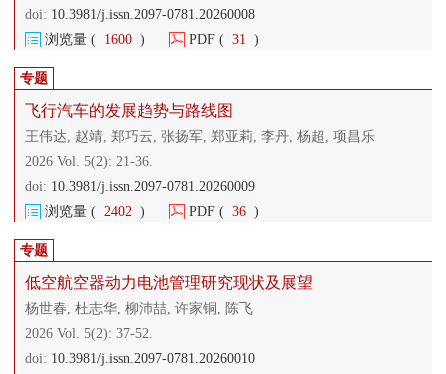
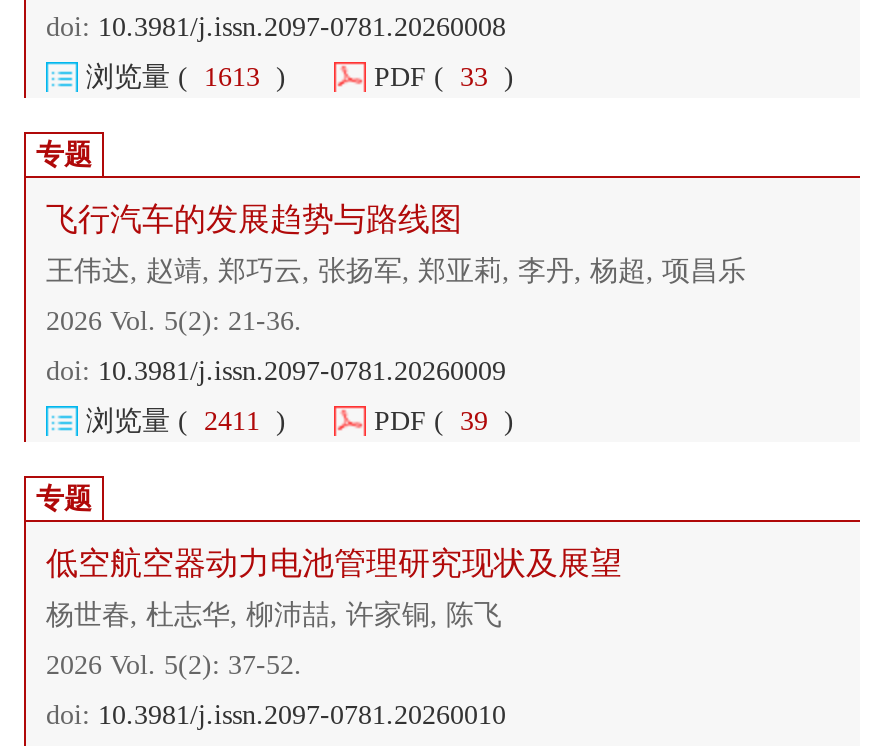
[45,32,145,47] 浏览量 ( 1600 ) -> [86,62,286,92] 浏览量 ( 1613 )
[189,32,259,47] PDF ( 31 ) -> [374,62,514,92] PDF ( 33 )
[45,204,145,219] 浏览量 ( 2402 ) -> [86,406,286,436] 浏览量 ( 2411 )
[189,204,259,219] PDF ( 36 ) -> [374,406,514,436] PDF ( 39 )

